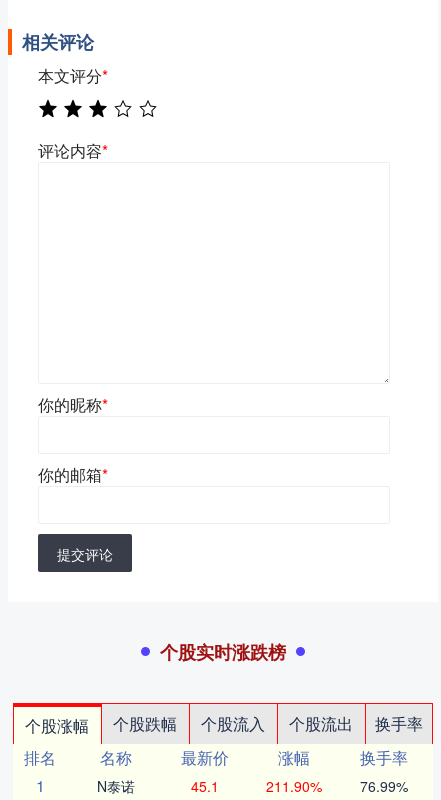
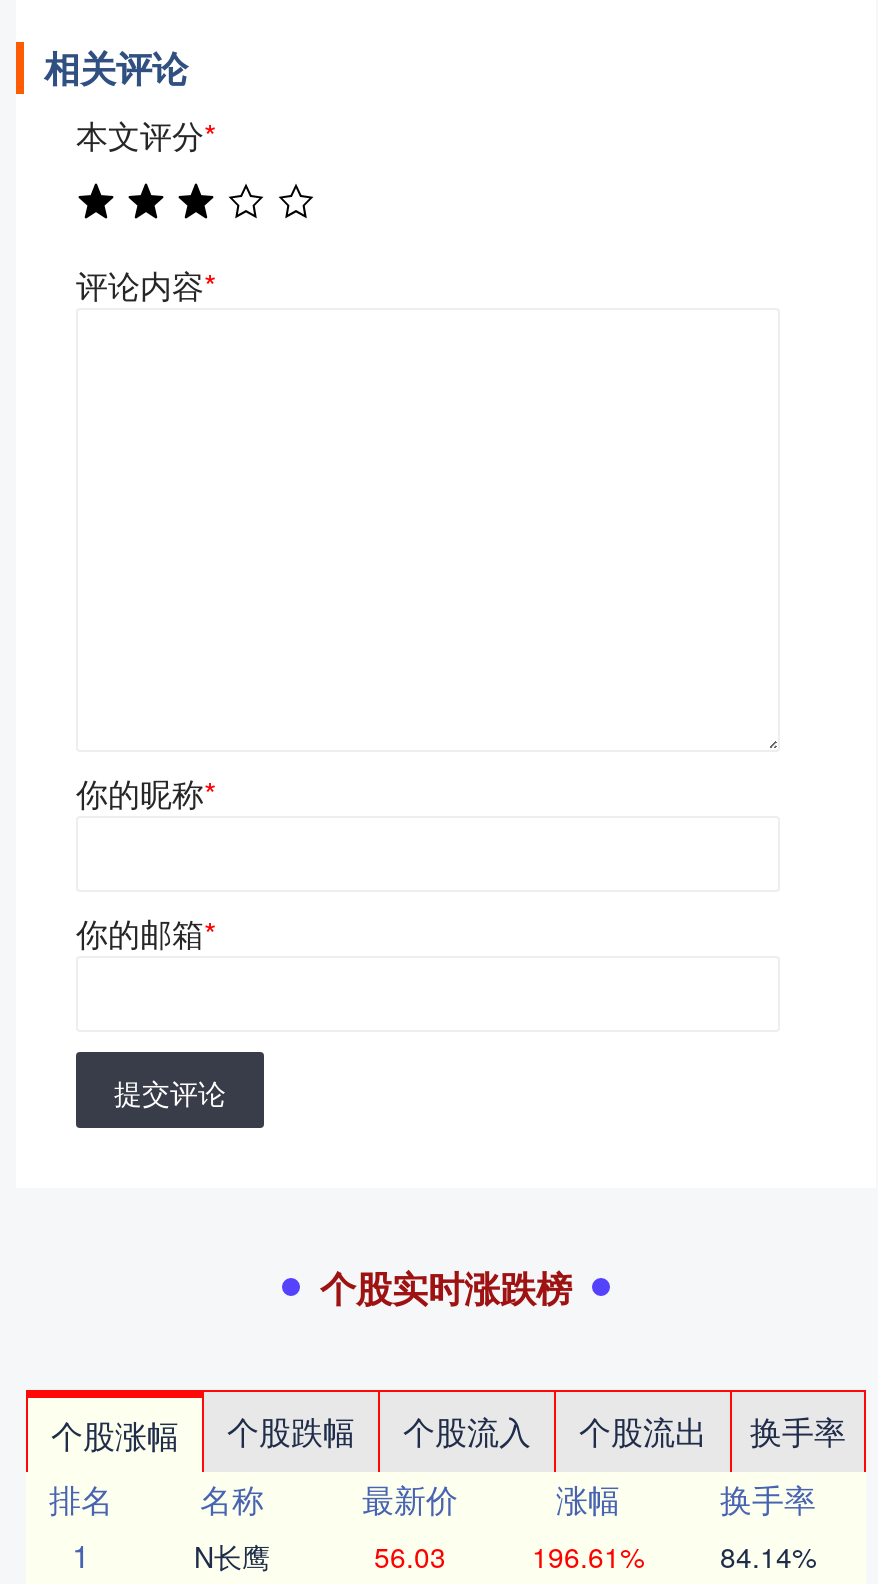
[97,776,135,796] N泰诺 -> [194,1536,270,1576] N长鹰
[191,776,219,796] 45.1 -> [374,1536,446,1576] 56.03
[266,776,322,796] 211.90% -> [532,1536,644,1576] 196.61%
[360,776,408,796] 76.99% -> [720,1536,816,1576] 84.14%

